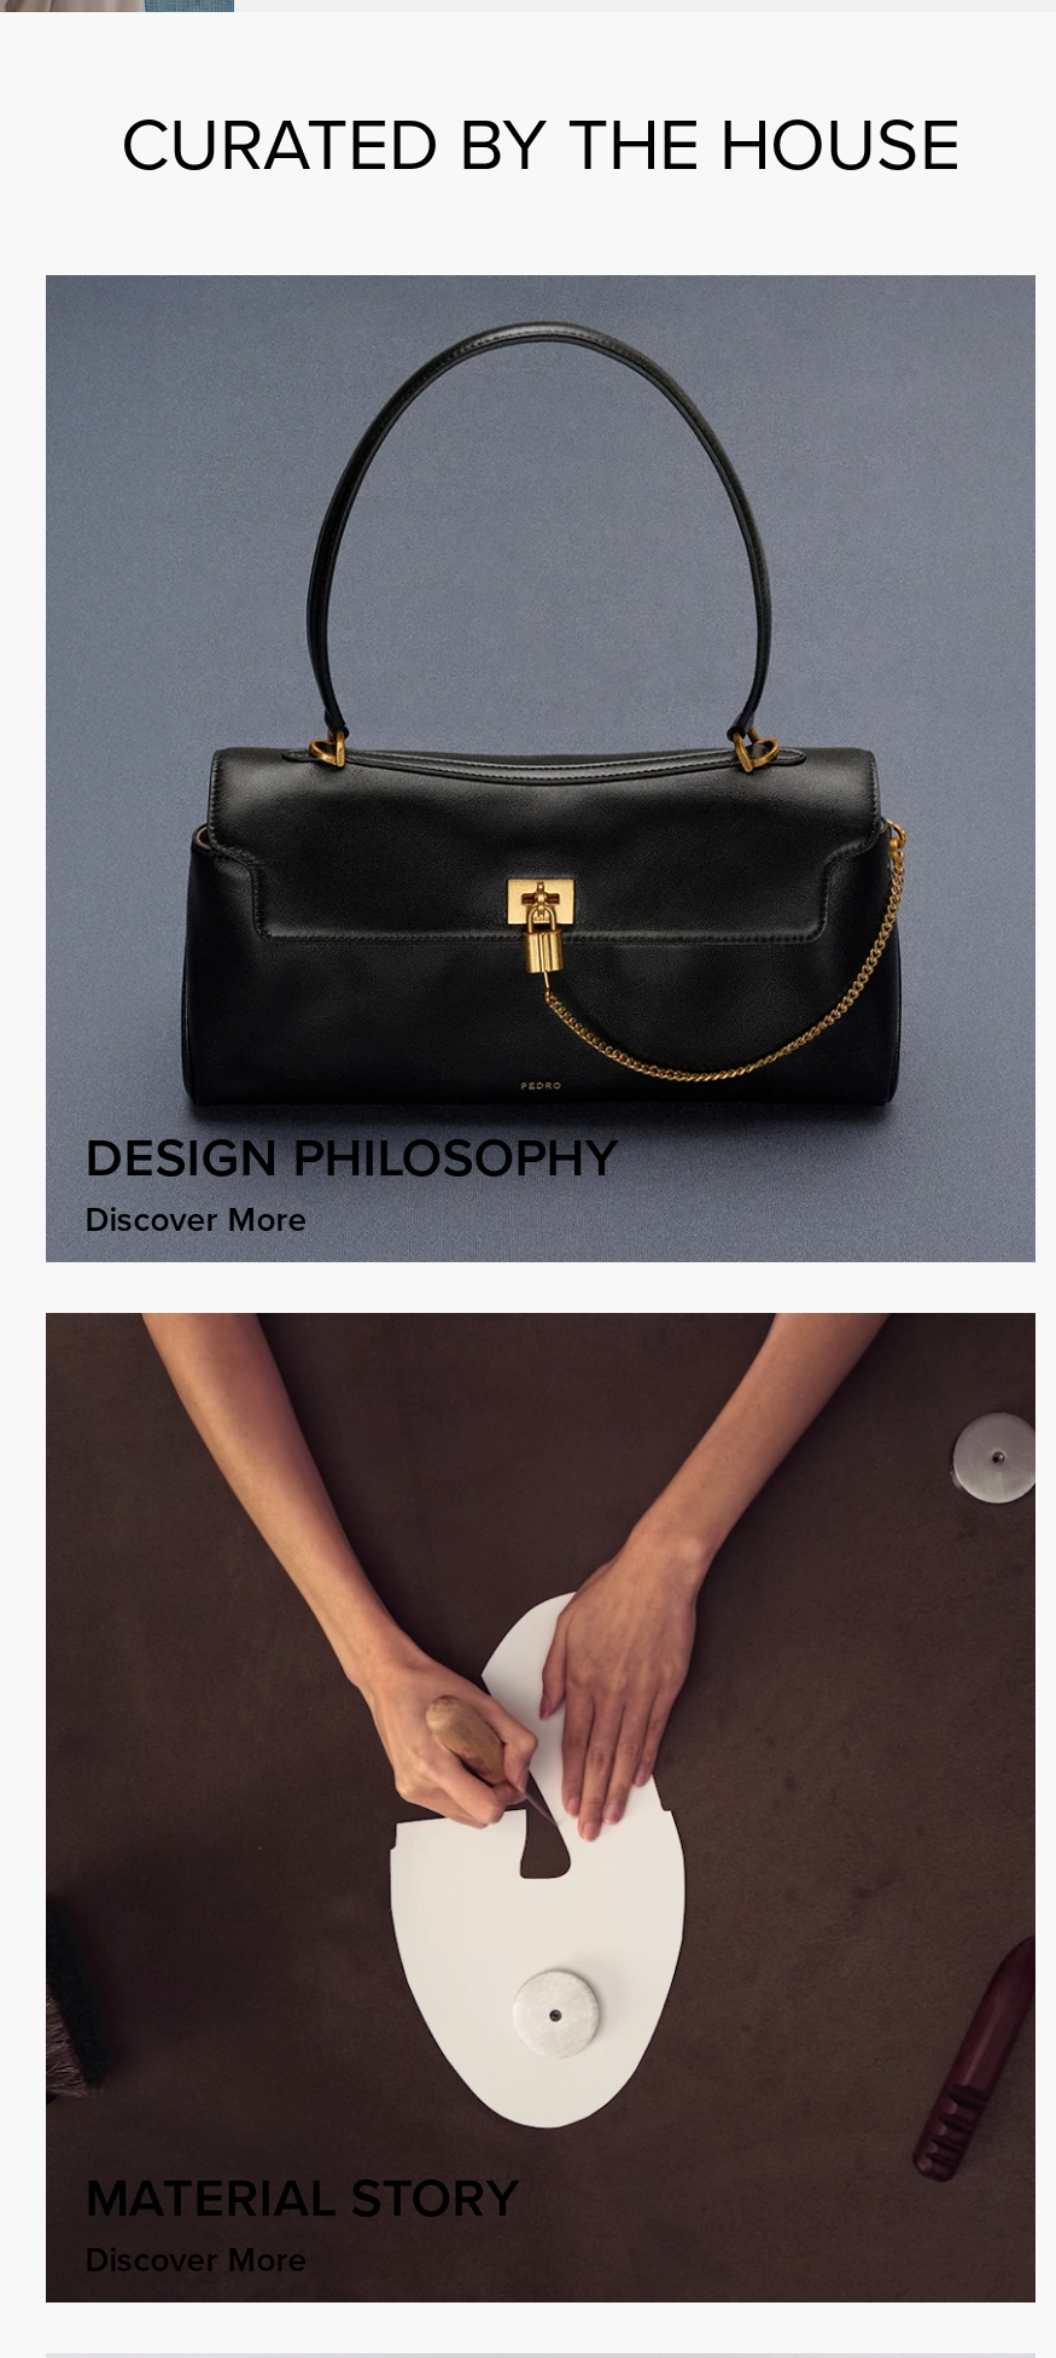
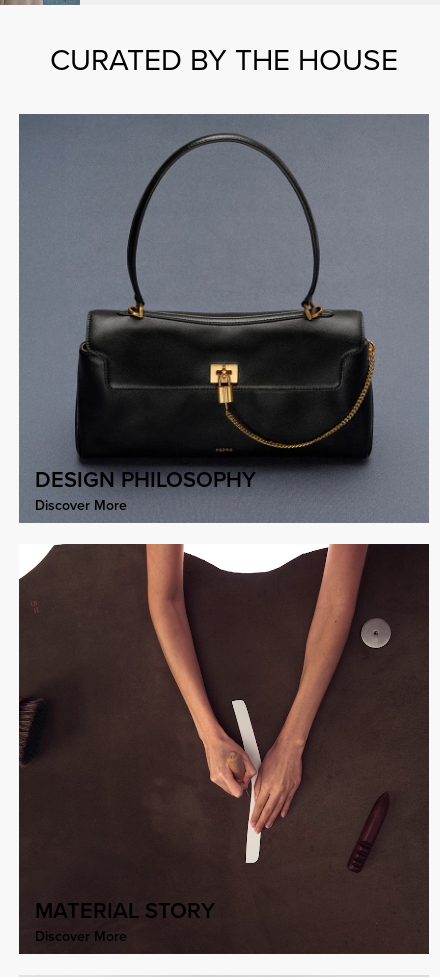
[43,1311,1035,2175] [image] -> [19,543,429,898] [image]

